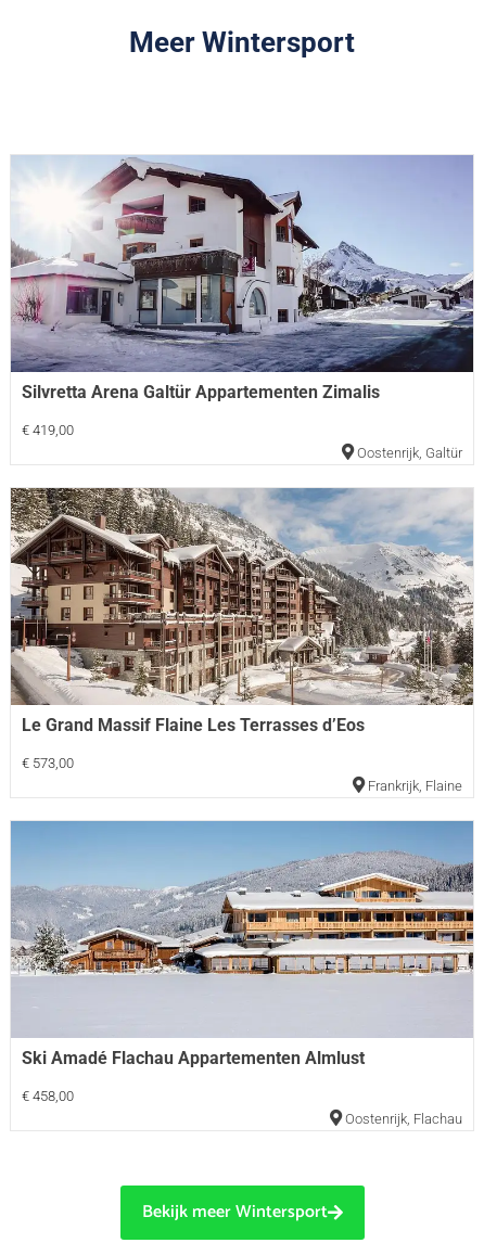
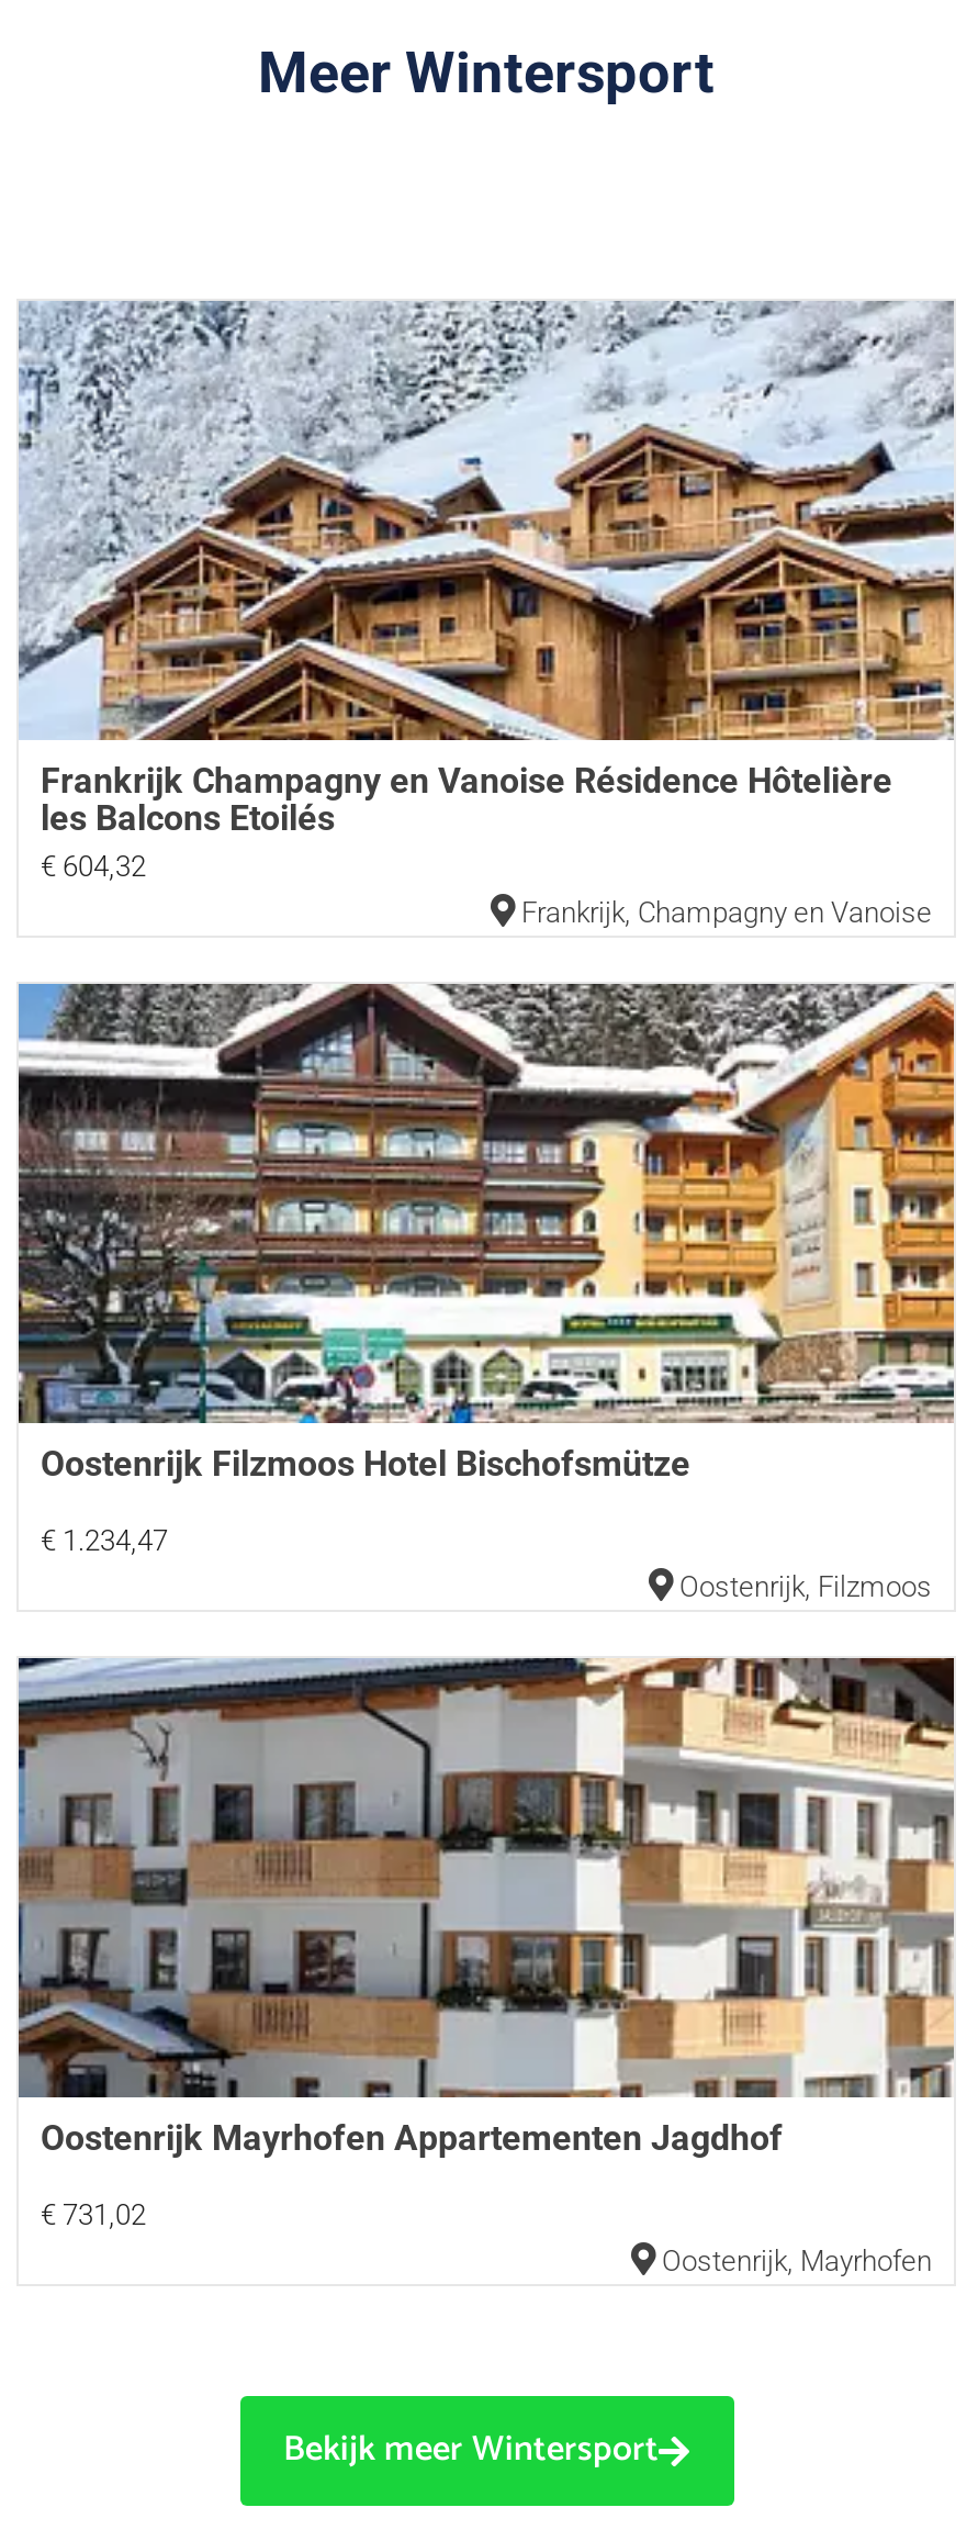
[10,155,474,461] [image] | Silvretta Arena Galtür Appartementen Zimalis | € 419,00 | Oostenrijk, Galtür -> [19,301,956,929] [image] | Frankrijk Champagny en Vanoise Résidence Hôtelière | les Balcons Etoilés | € 604,32 | Frankrijk, Champagny en Vanoise
[10,487,474,794] [image] | Le Grand Massif Flaine Les Terrasses d’Eos | € 573,00 | Frankrijk, Flaine -> [16,982,956,1603] [image] | Oostenrijk Filzmoos Hotel Bischofsmütze | € 1.234,47 | Oostenrijk, Filzmoos
[11,820,474,1127] [image] | Ski Amadé Flachau Appartementen Almlust | € 458,00 | Oostenrijk, Flachau -> [16,1656,956,2277] [image] | Oostenrijk Mayrhofen Appartementen Jagdhof | € 731,02 | Oostenrijk, Mayrhofen

